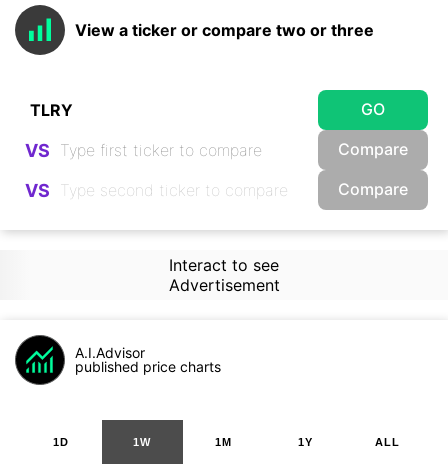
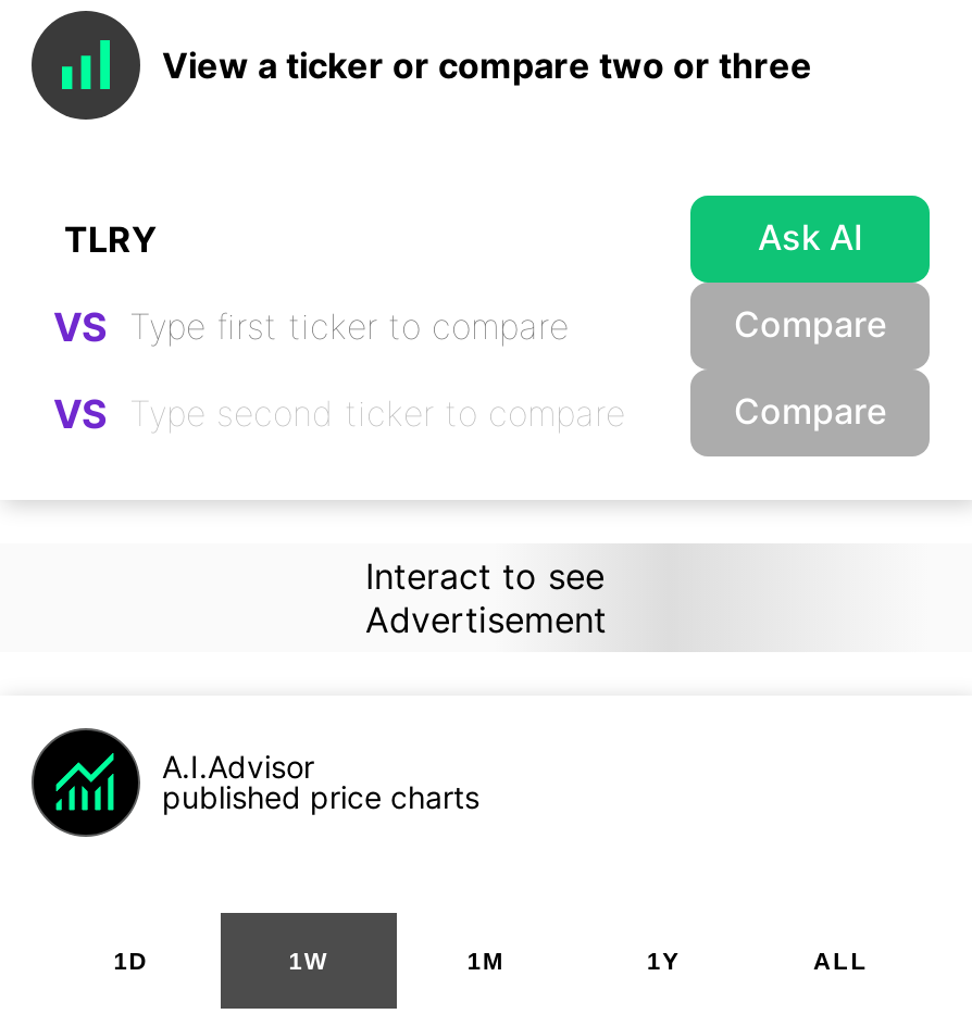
[361,99,385,119] GO -> [758,215,862,258] Ask AI

